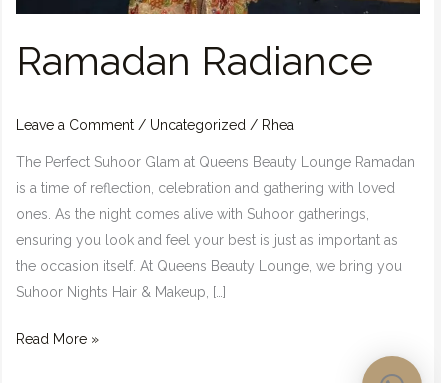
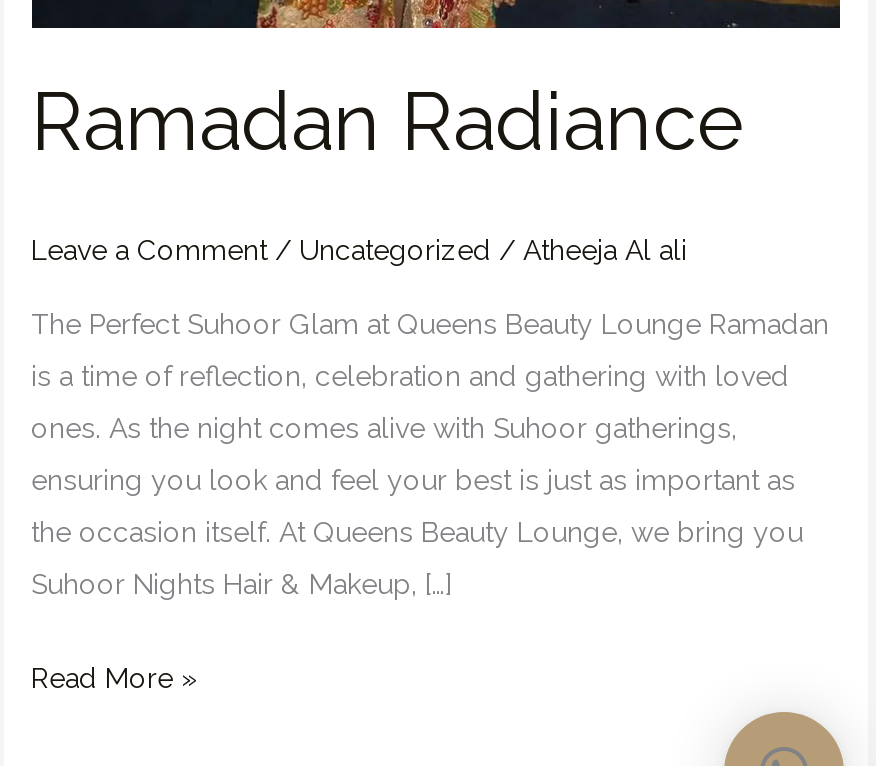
[15,117,293,133] Leave a Comment / Uncategorized / Rhea -> [31,234,687,266] Leave a Comment / Uncategorized / Atheeja Al ali

